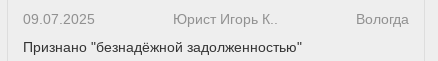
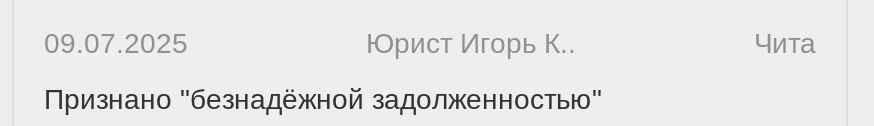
[356,11,409,27] Вологда -> [754,27,816,59] Чита

